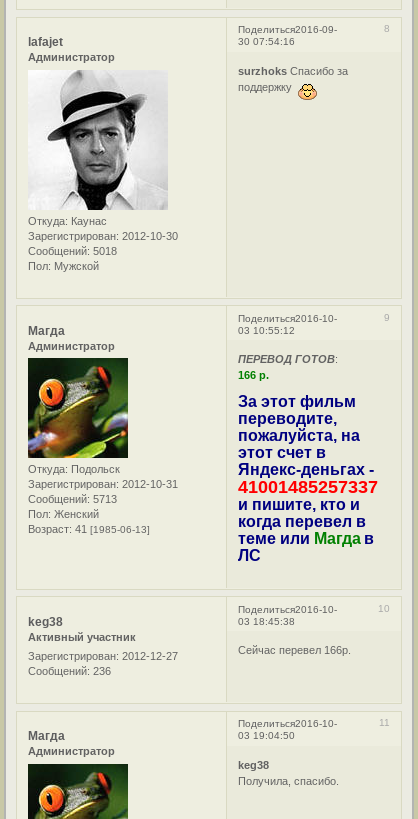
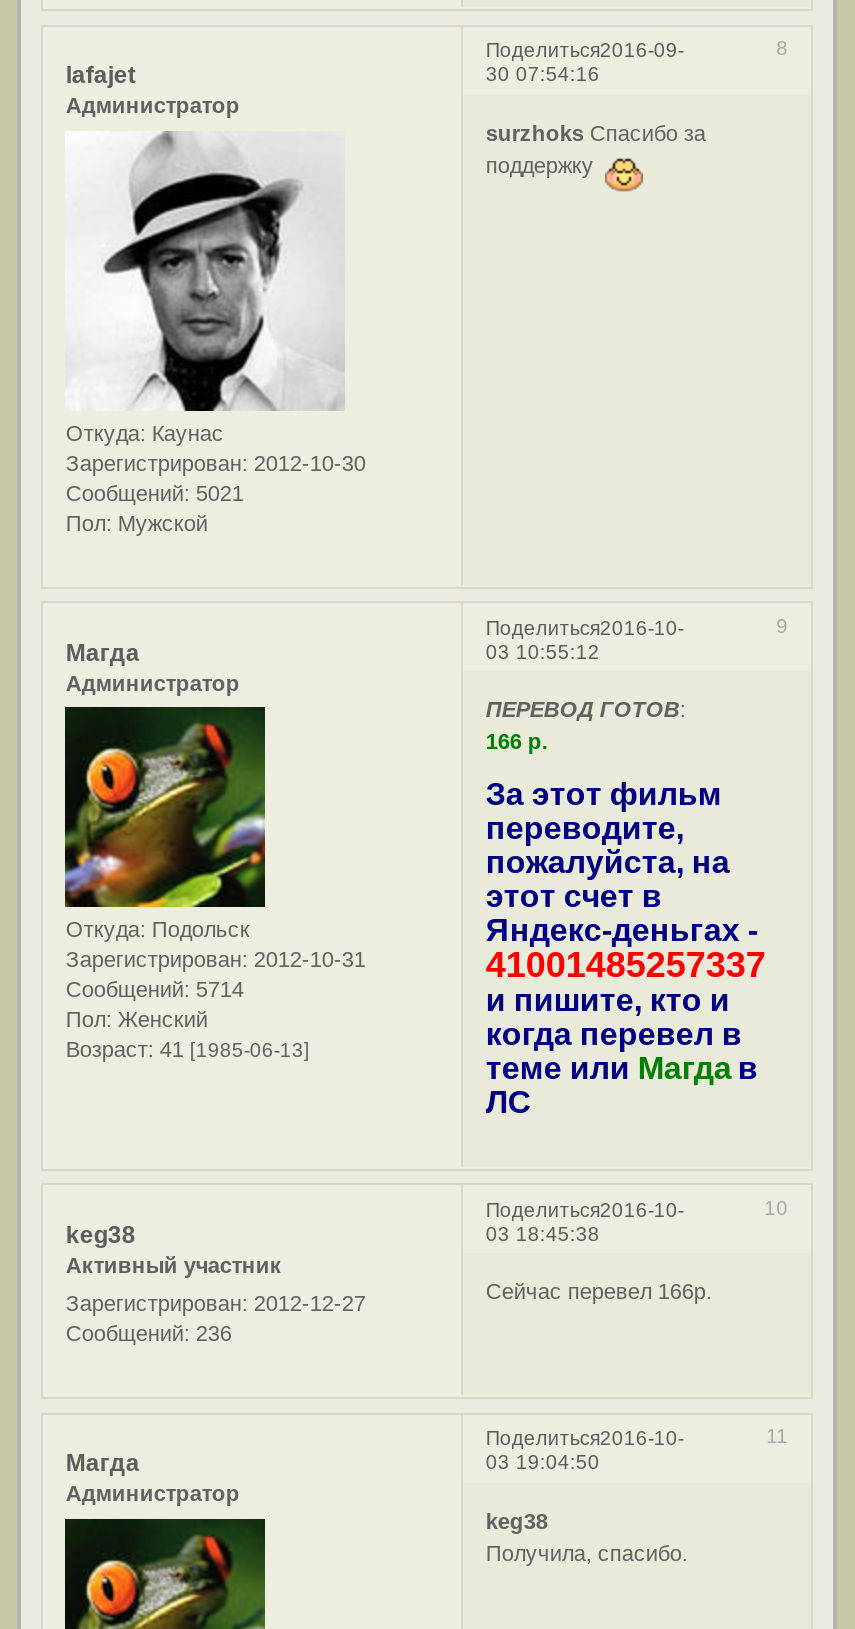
[28,245,117,257] Сообщений: 5018 -> [66,480,244,504] Сообщений: 5021
[28,493,117,505] Сообщений: 5713 -> [66,977,244,1001] Сообщений: 5714

